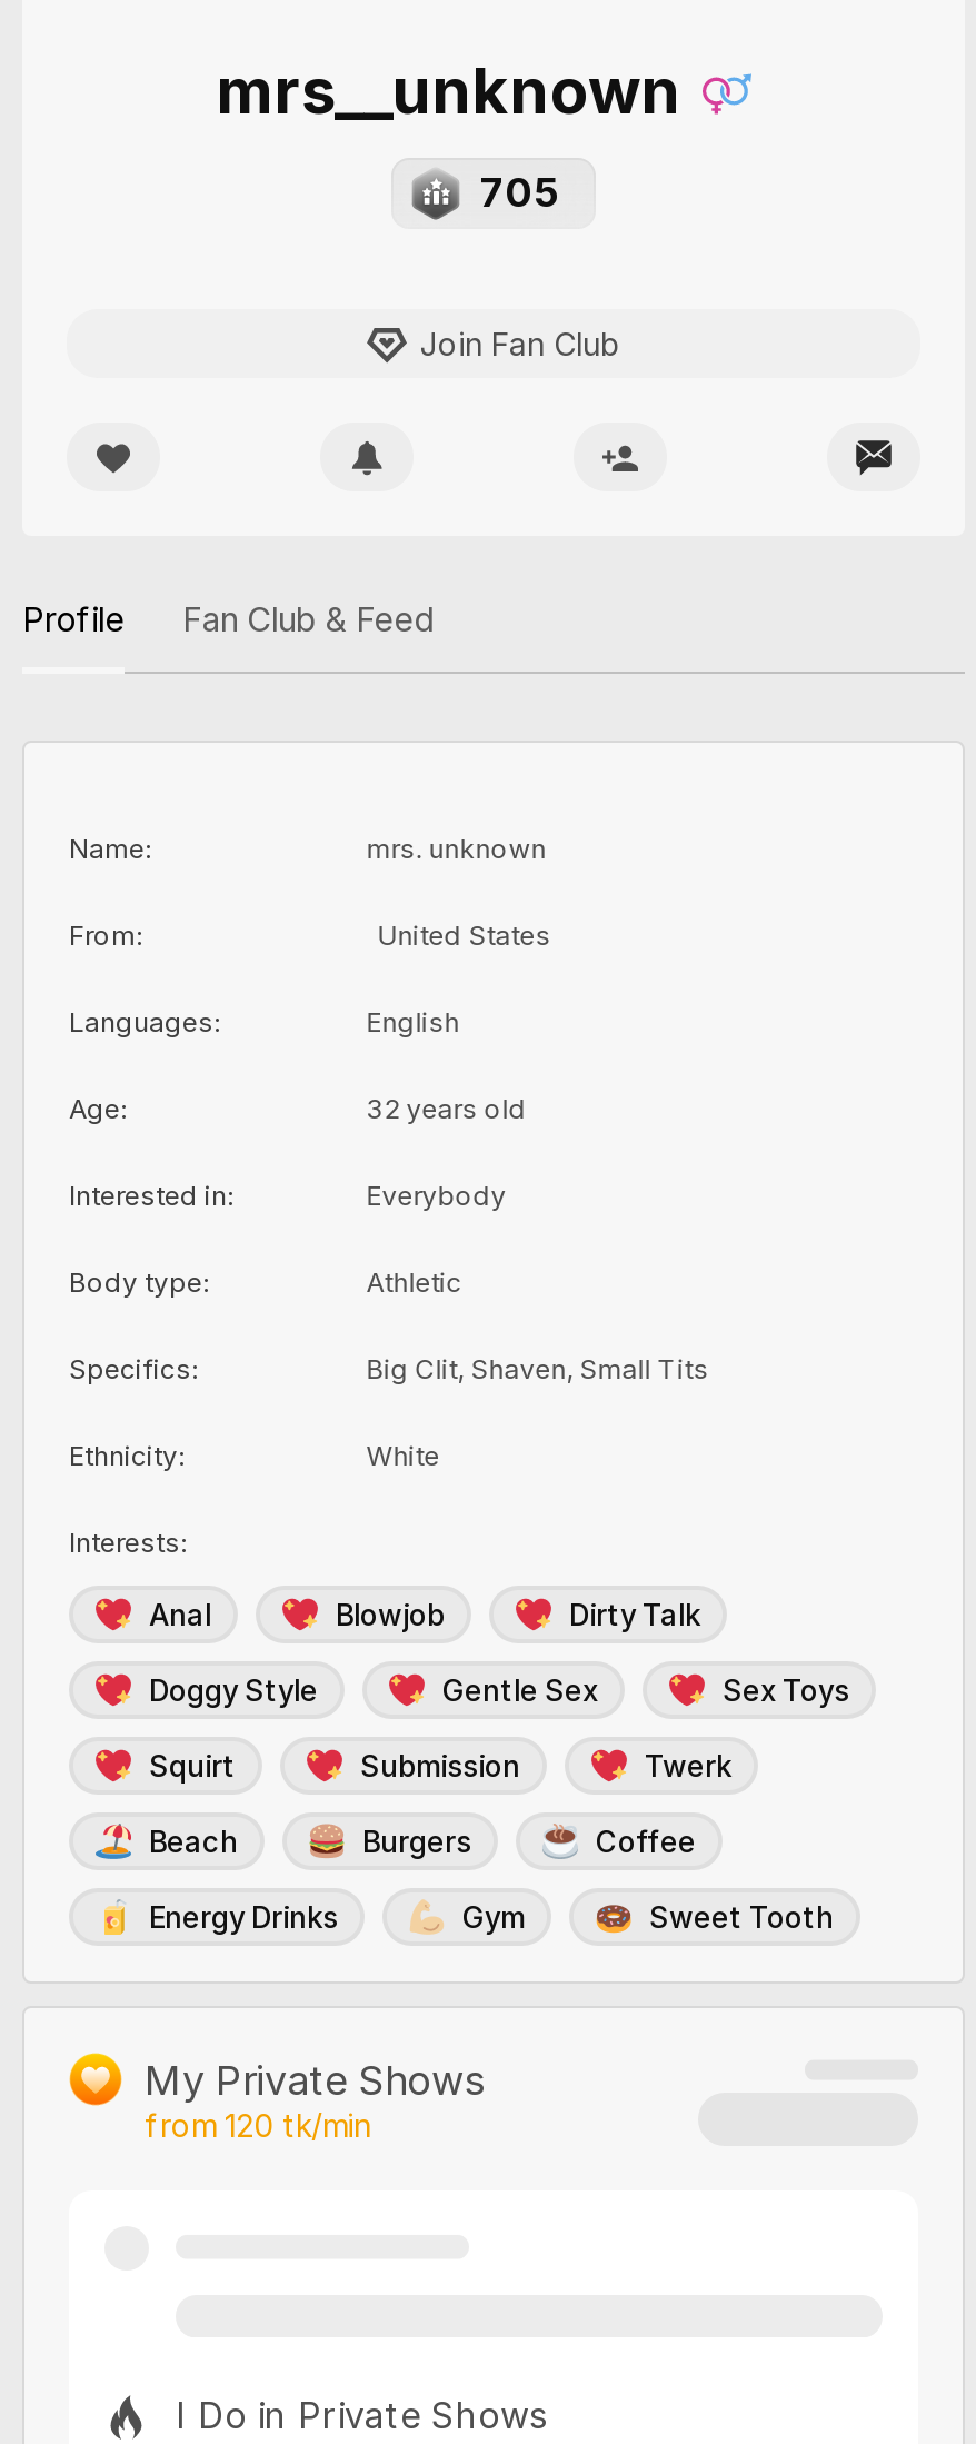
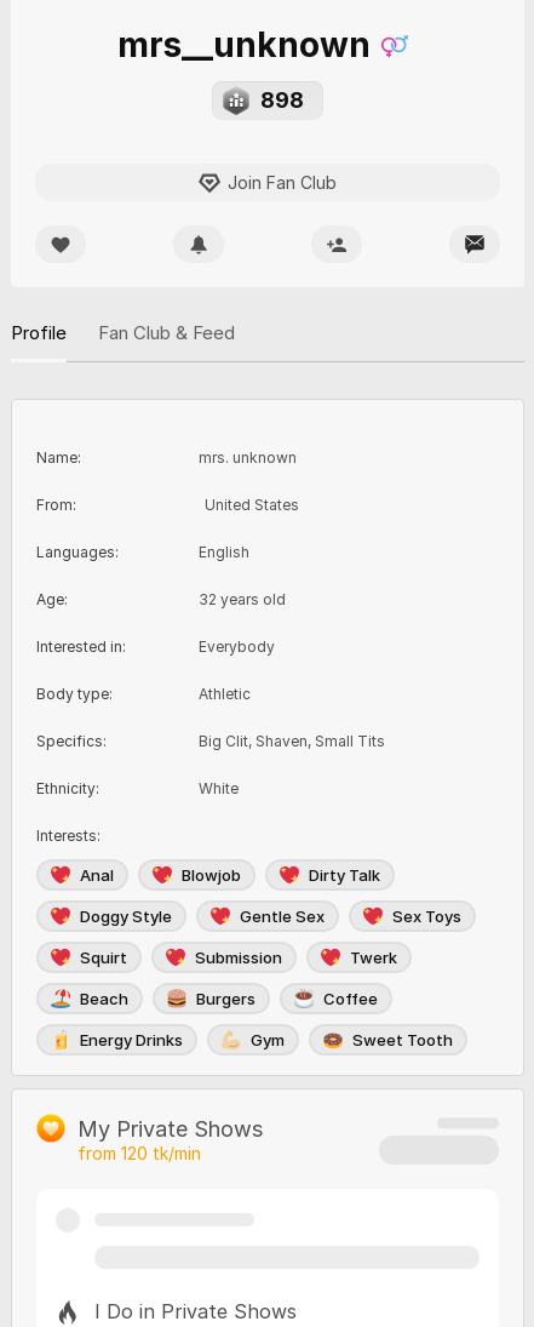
[480,169,560,216] 705 -> [260,87,304,113] 898

